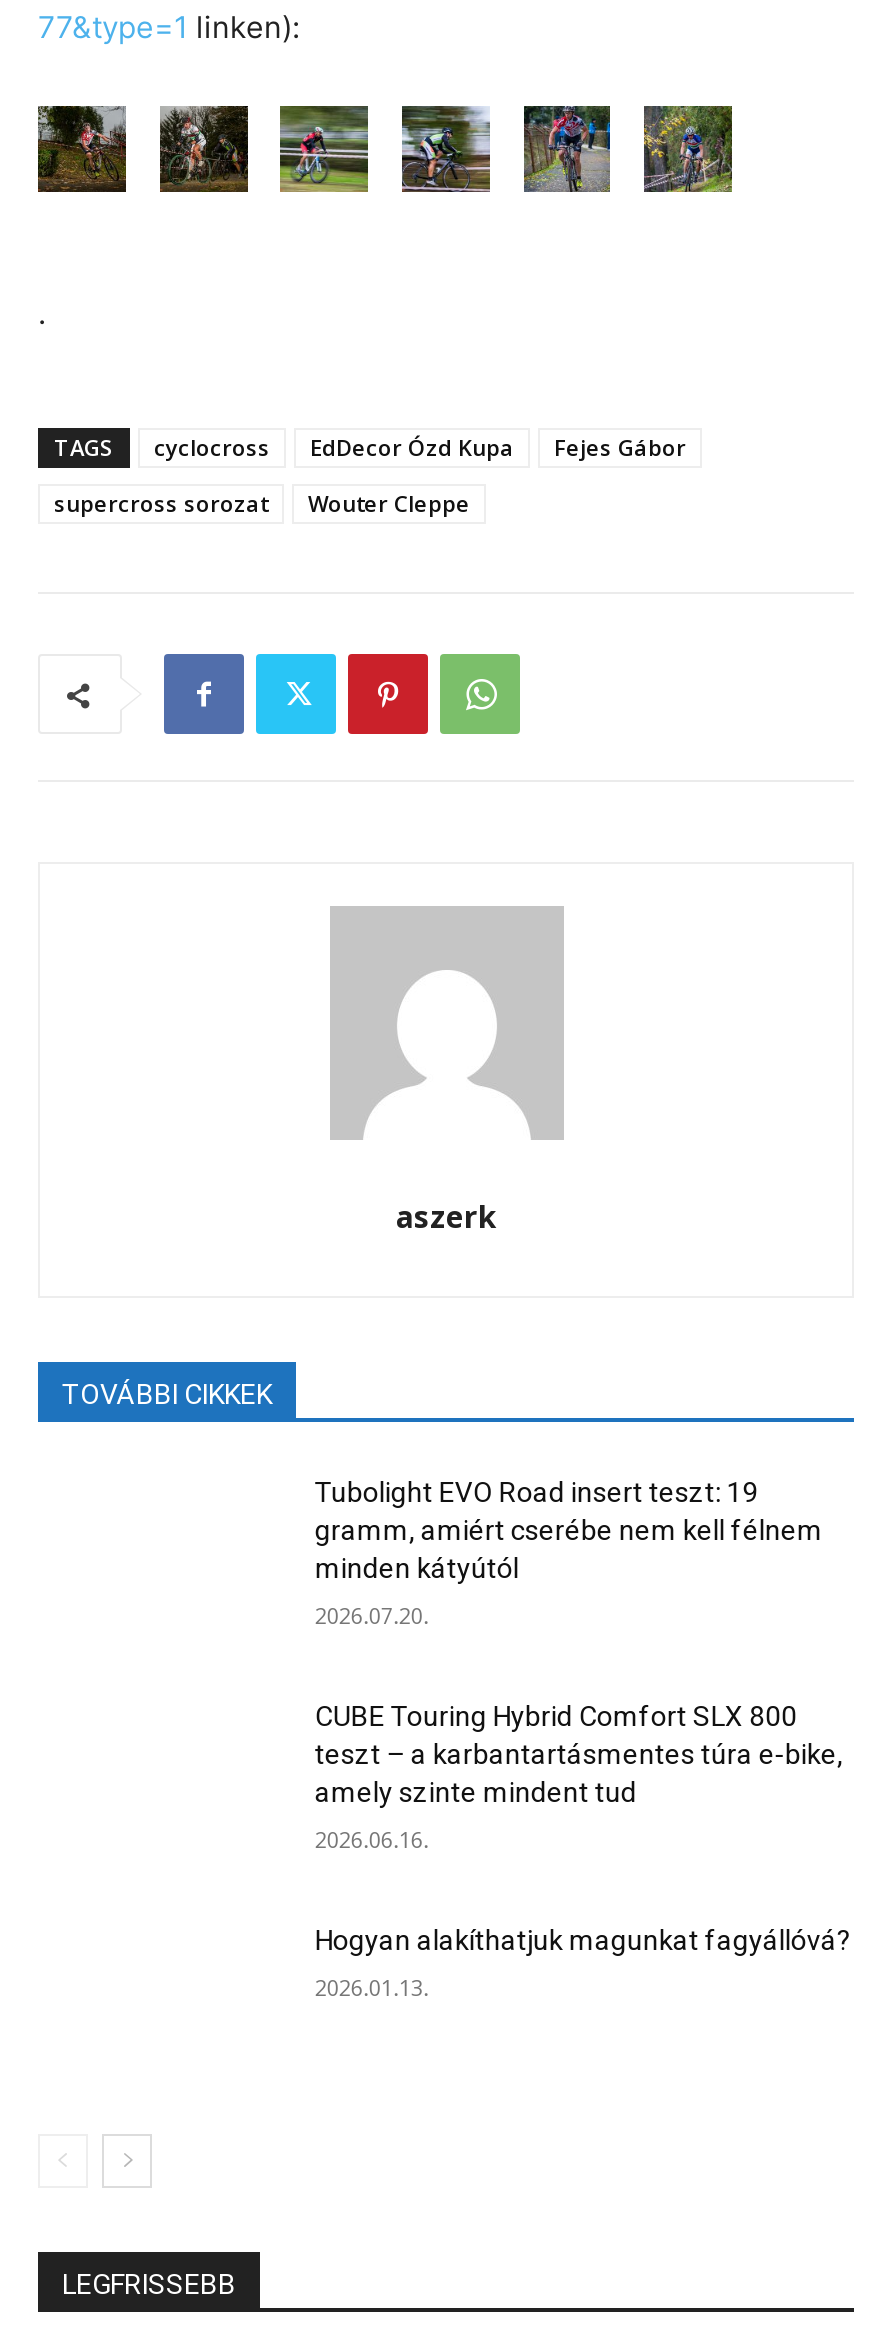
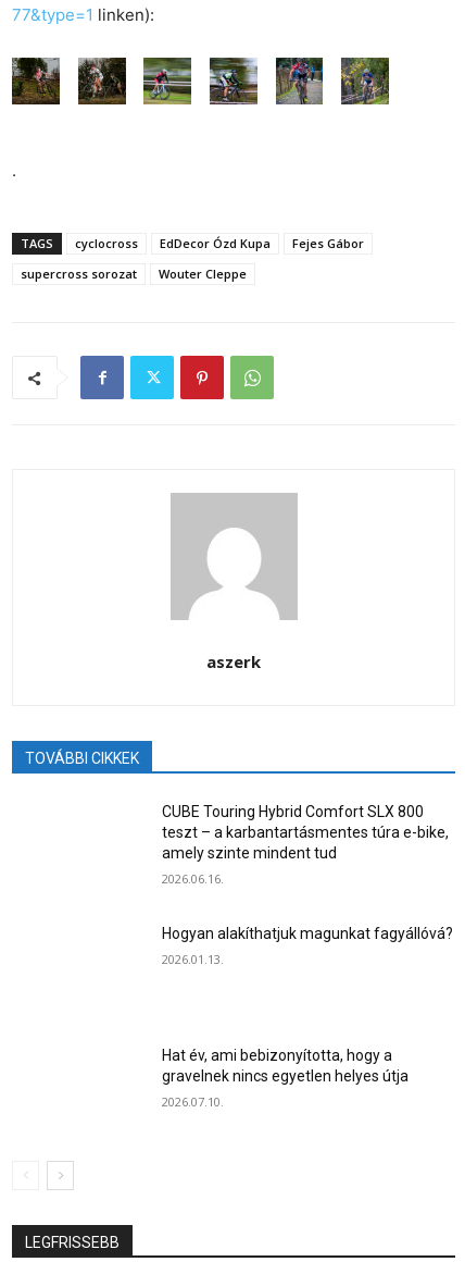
[315,1477,823,1631] Tubolight EVO Road insert teszt: 19 | gramm, amiért cserébe nem kell félnem | minden kátyútól | 2026.07.20. -> none
moved [315,1700,851,2002] -> [162,803,453,967]: CUBE Touring Hybrid Comfort SLX 800 | teszt – a karbantartásmentes túra e-bike, | amely szinte mindent tud | 2026.06.16. | Hogyan alakíthatjuk magunkat fagyállóvá? | 2026.01.13.
none -> [162,1046,409,1109] Hat év, ami bebizonyította, hogy a | gravelnek nincs egyetlen helyes útja | 2026.07.10.

